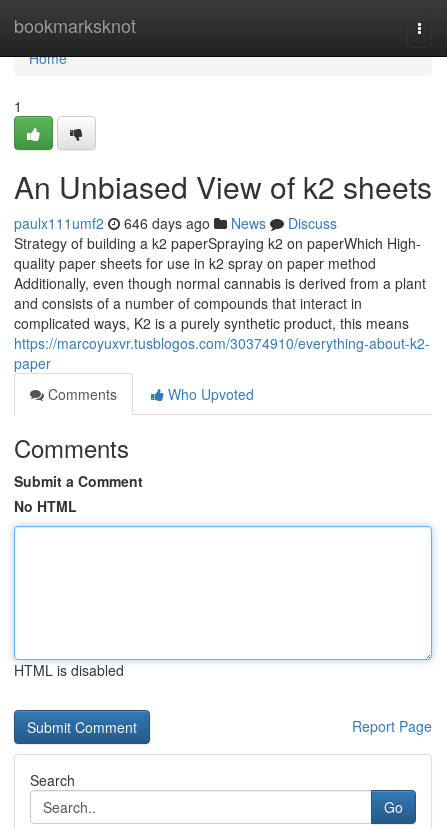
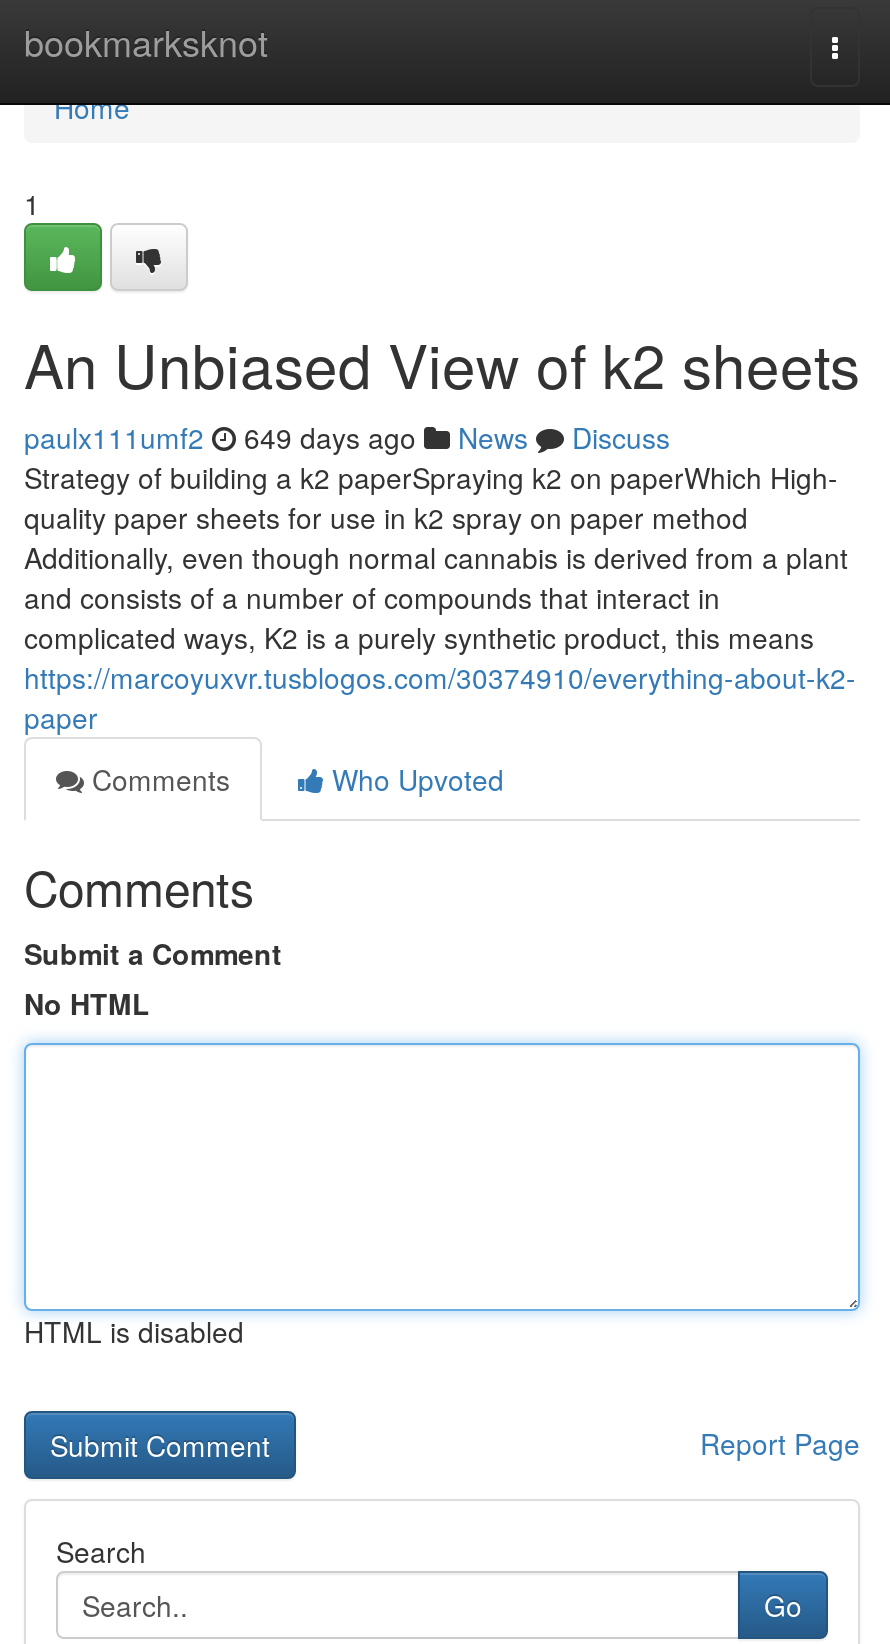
[14,213,337,233] paulx111umf2 646 days ago News Discuss -> [24,417,670,457] paulx111umf2 649 days ago News Discuss

